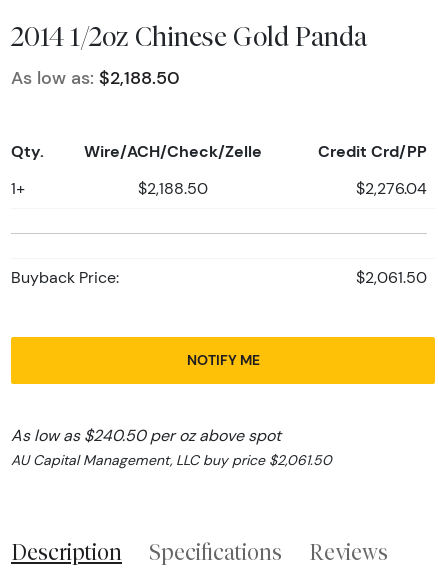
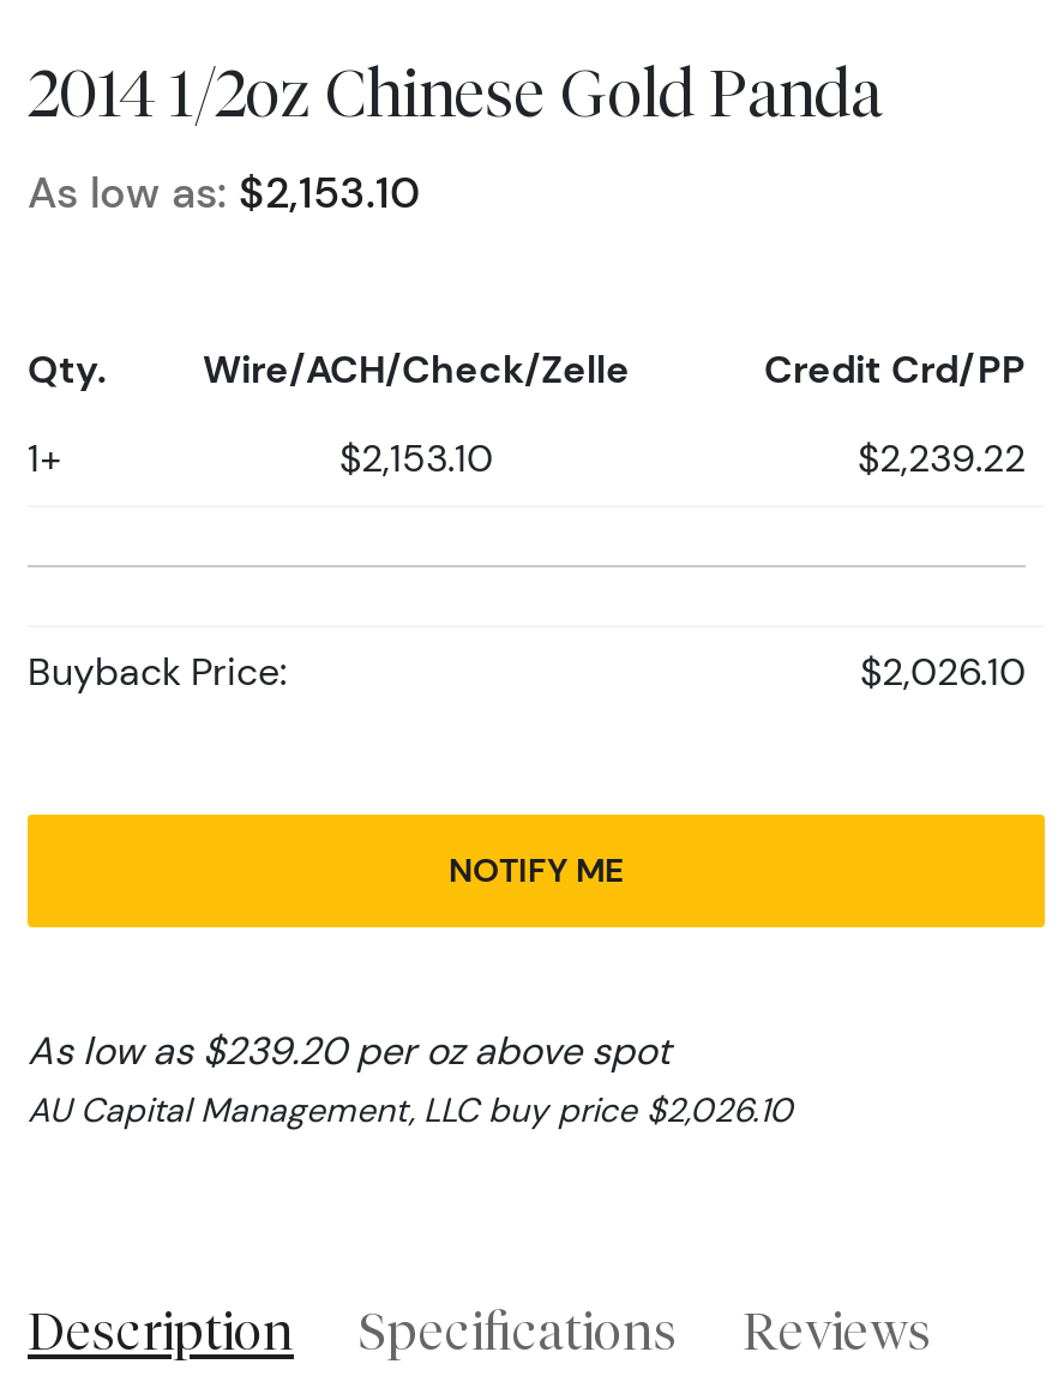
[11,67,180,89] As low as: $2,188.50 -> [28,167,421,220] As low as: $2,153.10
[138,179,208,198] $2,188.50 -> [339,436,493,482] $2,153.10
[356,179,427,198] $2,276.04 -> [858,436,1026,482] $2,239.22
[356,268,427,287] $2,061.50 -> [860,650,1026,695] $2,026.10
[11,426,281,445] As low as $240.50 per oz above spot -> [28,1029,671,1074] As low as $239.20 per oz above spot
[11,451,332,469] AU Capital Management, LLC buy price $2,061.50 -> [28,1089,793,1132] AU Capital Management, LLC buy price $2,026.10

